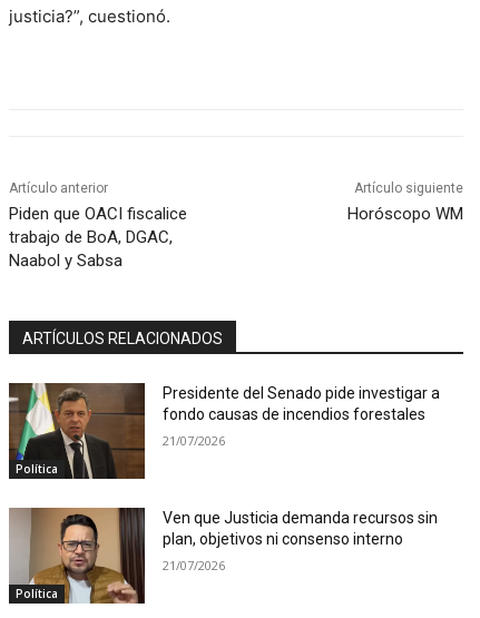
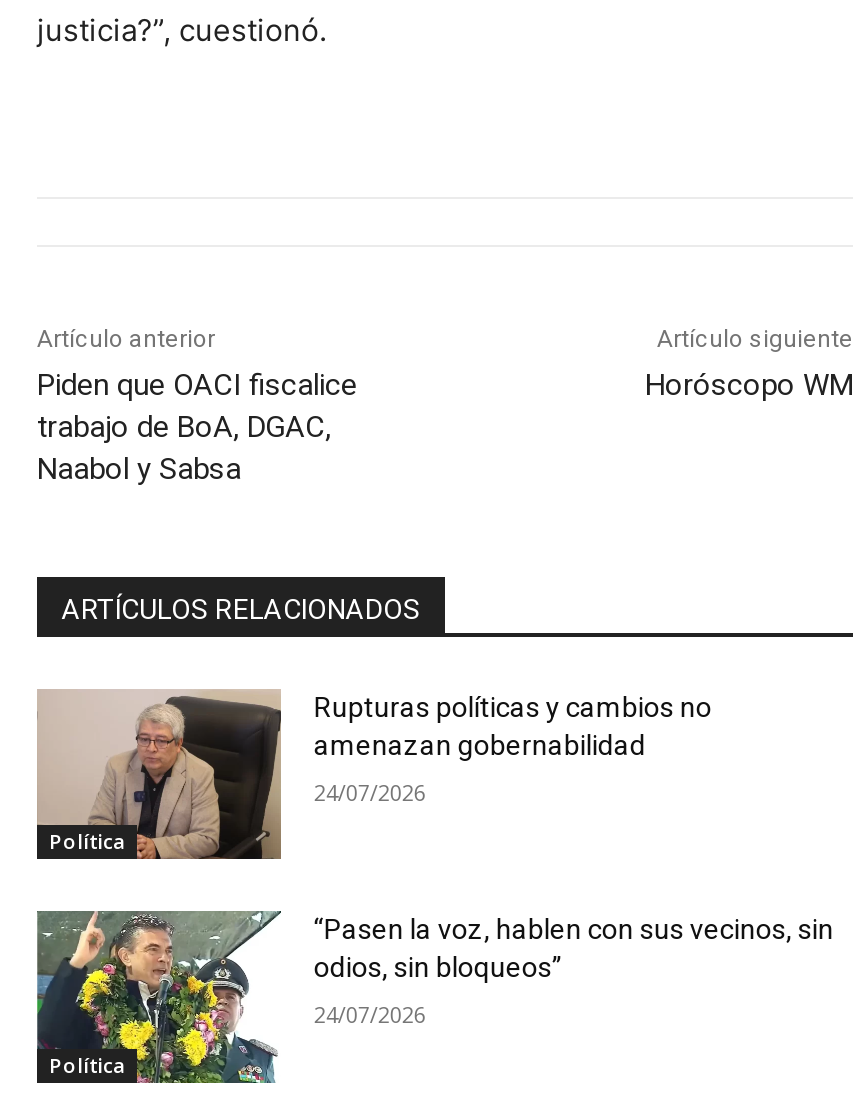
[9,382,440,480] [image] | Presidente del Senado pide investigar a | fondo causas de incendios forestales -> [37,688,712,862] [image] | Rupturas políticas y cambios no | amenazan gobernabilidad
[163,432,225,449] 21/07/2026 -> [314,776,426,806] 24/07/2026
[9,507,438,605] [image] | Ven que Justicia demanda recursos sin | plan, objetivos ni consenso interno -> [35,910,834,1084] [image] | “Pasen la voz, hablen con sus vecinos, sin | odios, sin bloqueos”
[163,557,225,573] 21/07/2026 -> [314,1000,426,1030] 24/07/2026

